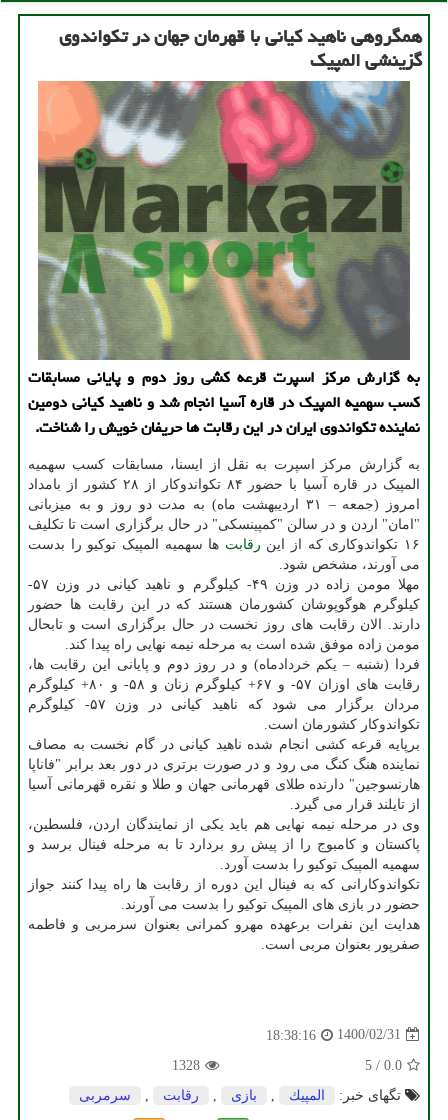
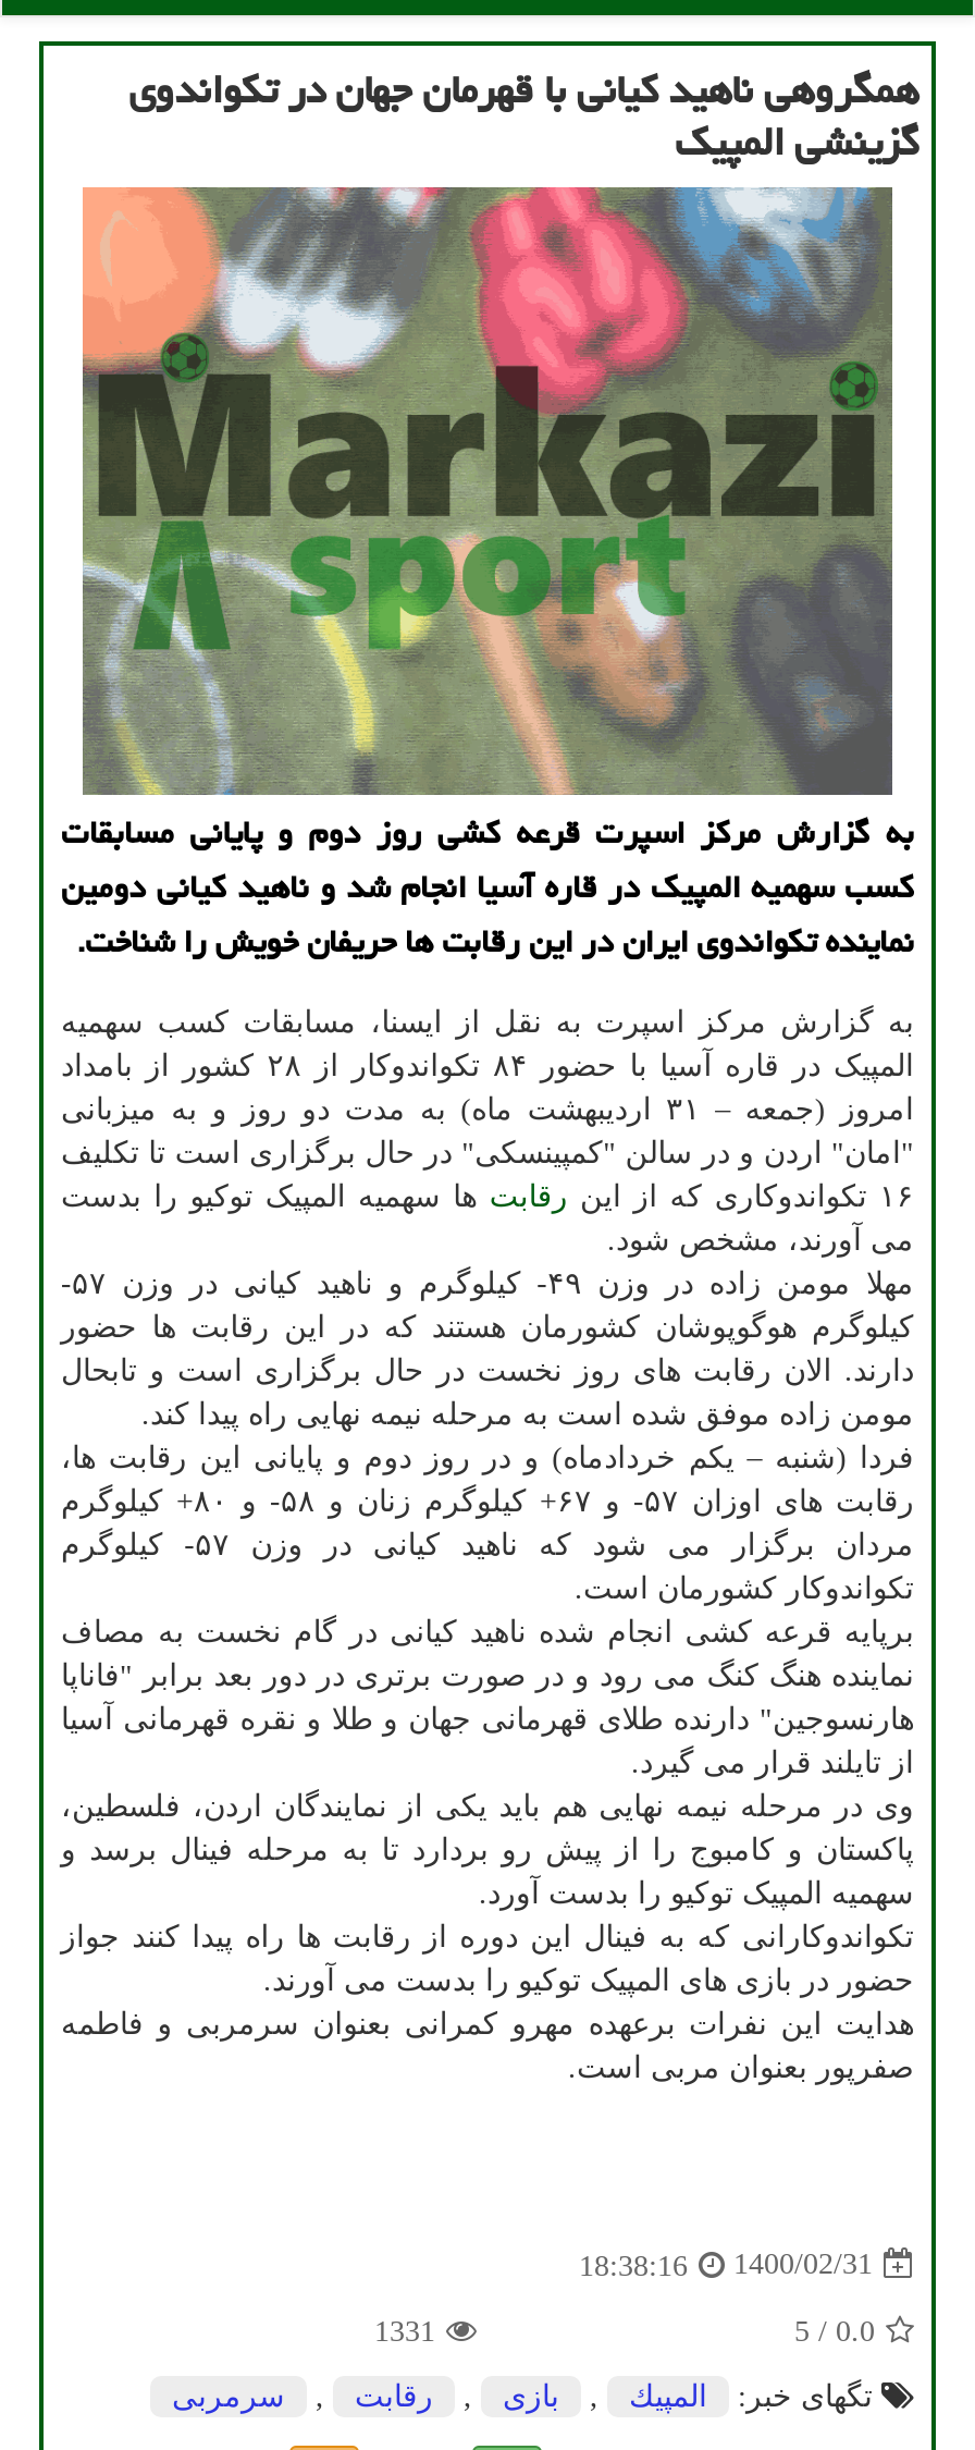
[172,1058,200,1073] 1328 -> [374,2315,435,2347] 1331

